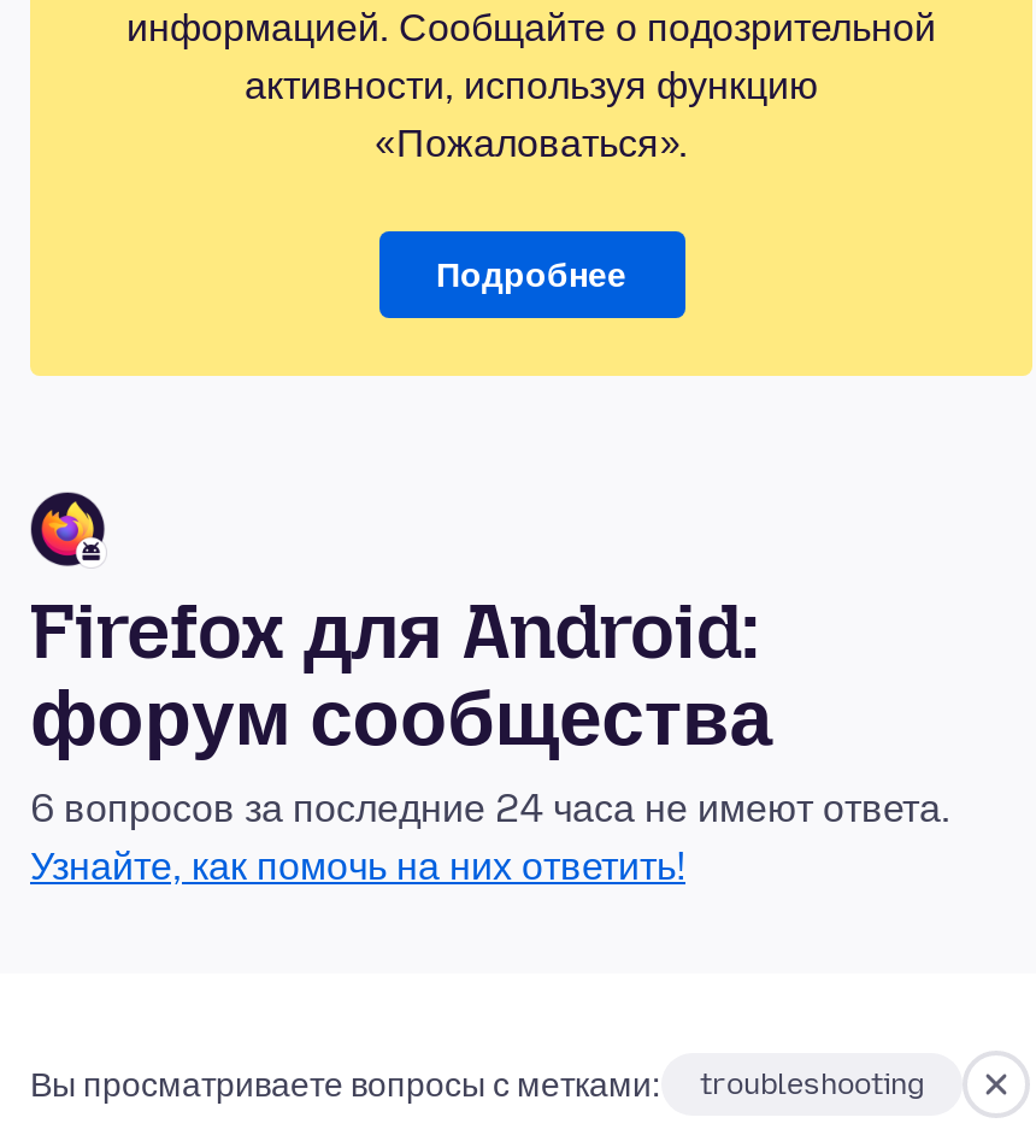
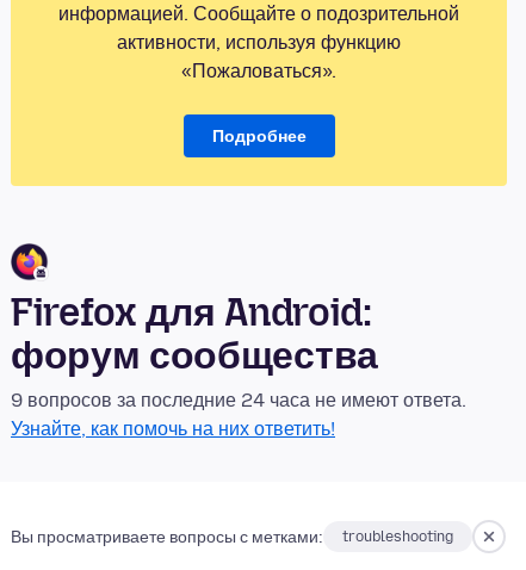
[30,787,950,833] 6 вопросов за последние 24 часа не имеют ответа. -> [11,389,466,412] 9 вопросов за последние 24 часа не имеют ответа.

